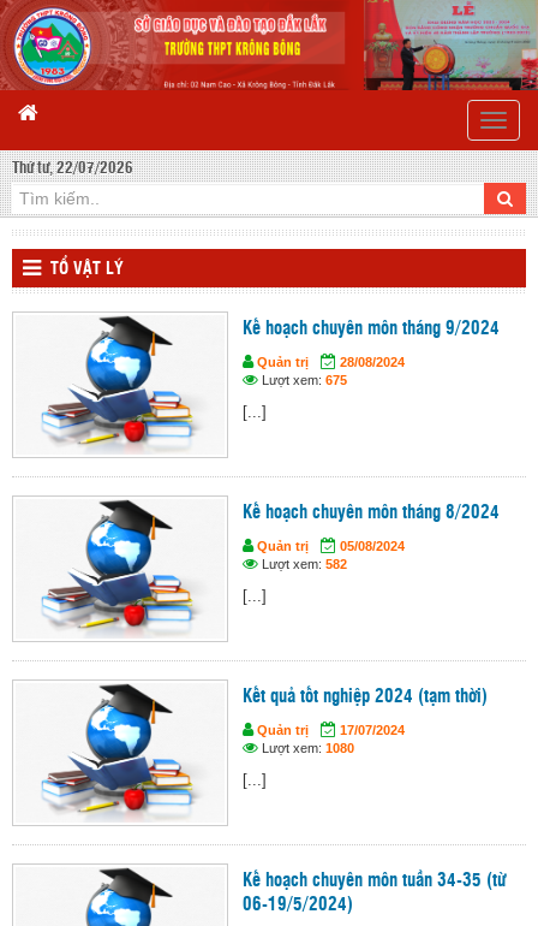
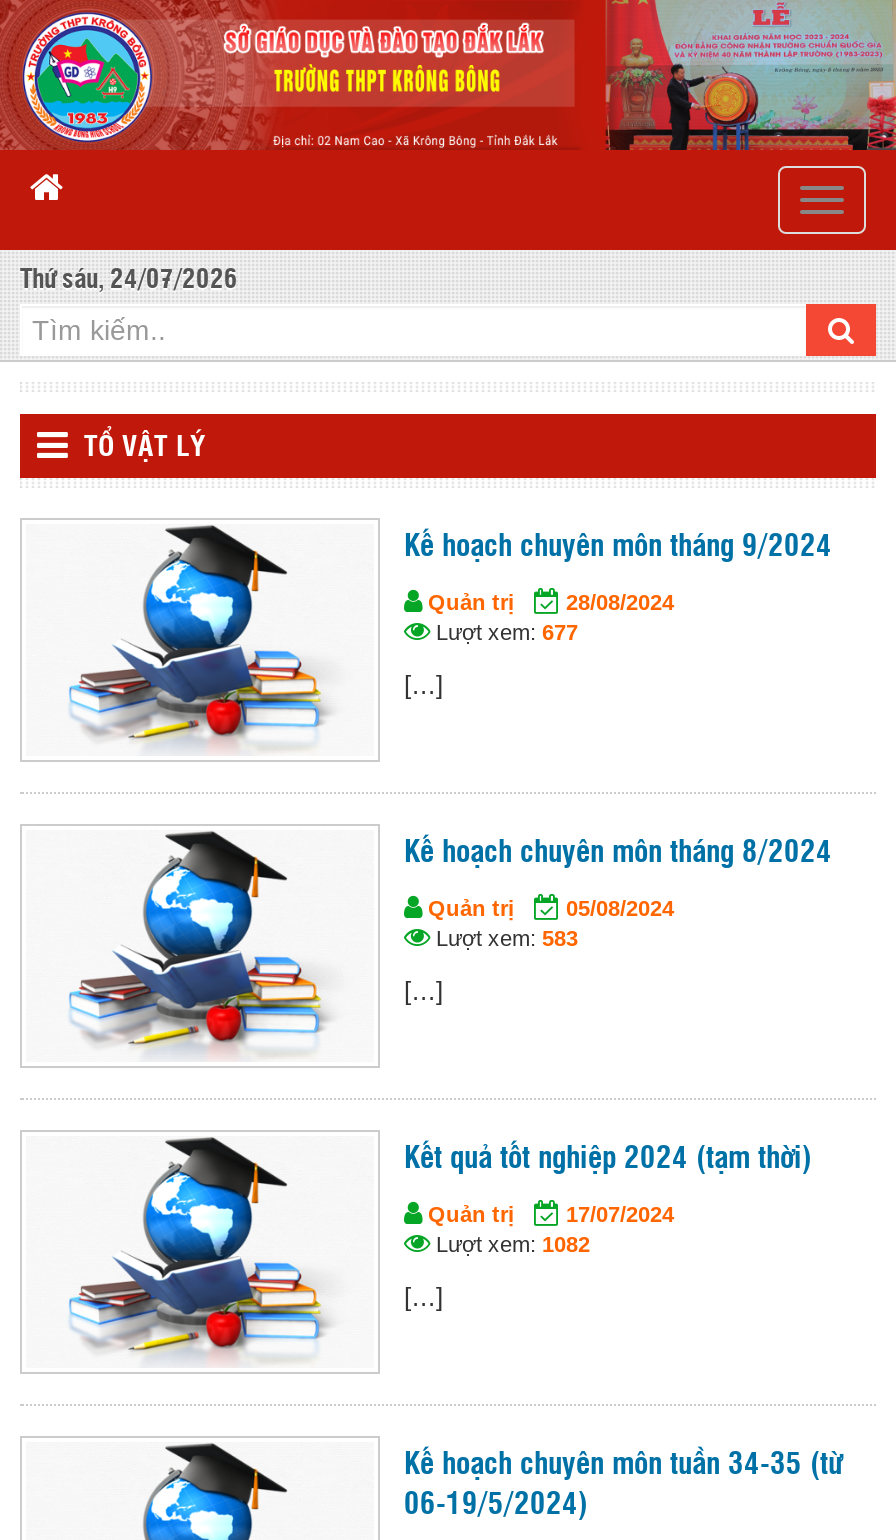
[12,161,133,176] Thứ tư, 22/07/2026 -> [20,267,238,293] Thứ sáu, 24/07/2026
[258,372,347,387] Lượt xem: 675 -> [430,619,578,643] Lượt xem: 677
[258,557,347,571] Lượt xem: 582 -> [430,926,578,950] Lượt xem: 583
[258,741,354,755] Lượt xem: 1080 -> [430,1232,590,1256] Lượt xem: 1082

